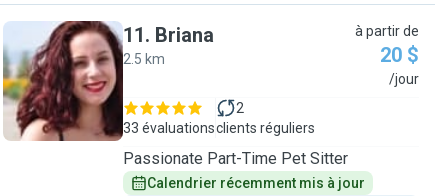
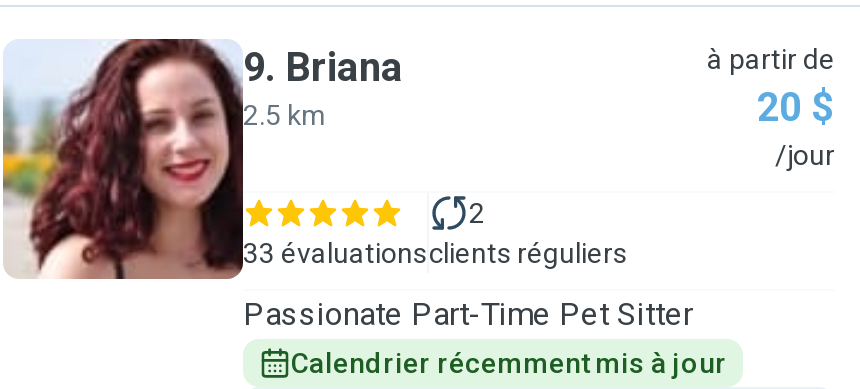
[123,23,214,47] 11. Briana -> [243,43,403,91] 9. Briana

